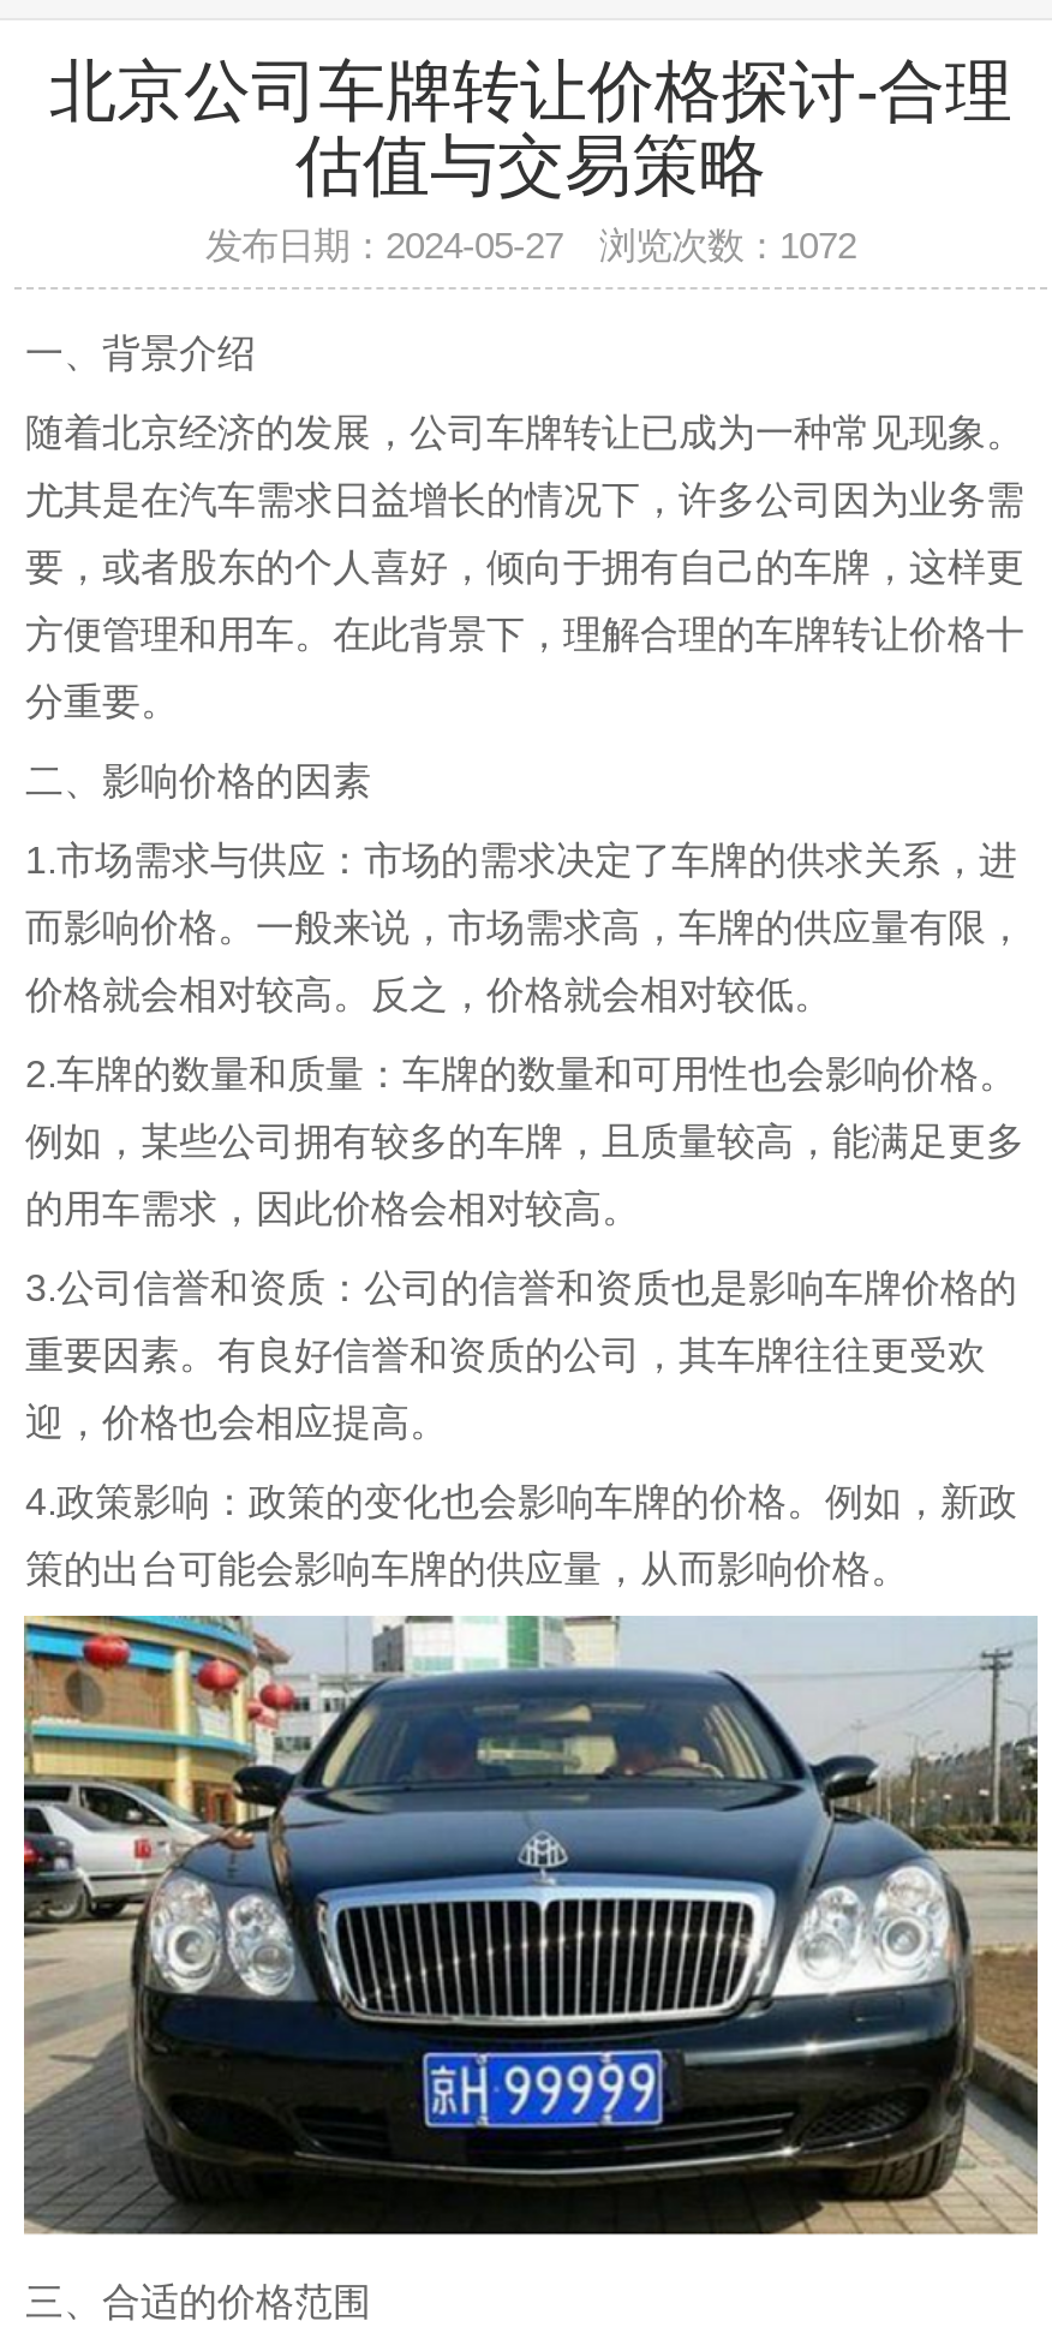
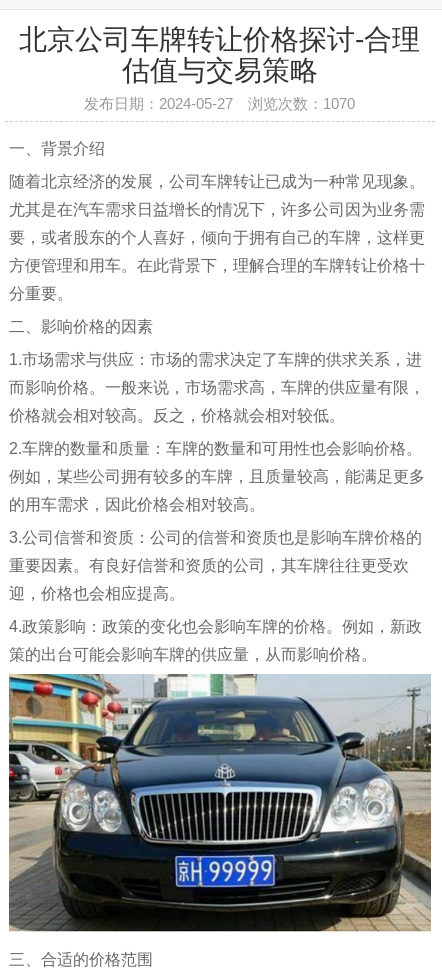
[205,225,856,265] 发布日期：2024-05-27 浏览次数：1072 -> [84,95,355,112] 发布日期：2024-05-27 浏览次数：1070

